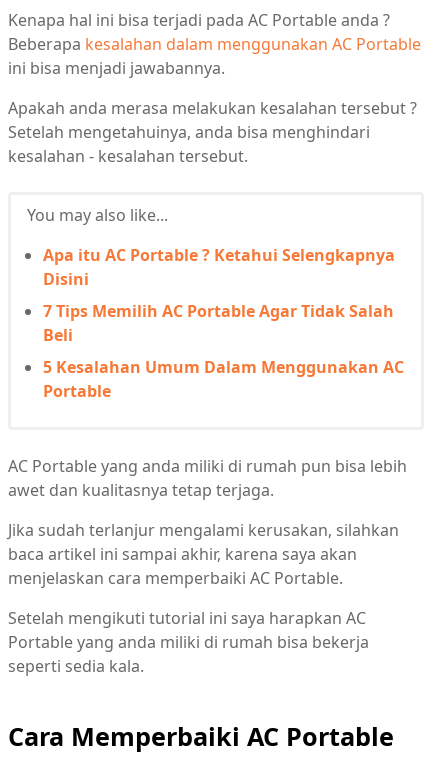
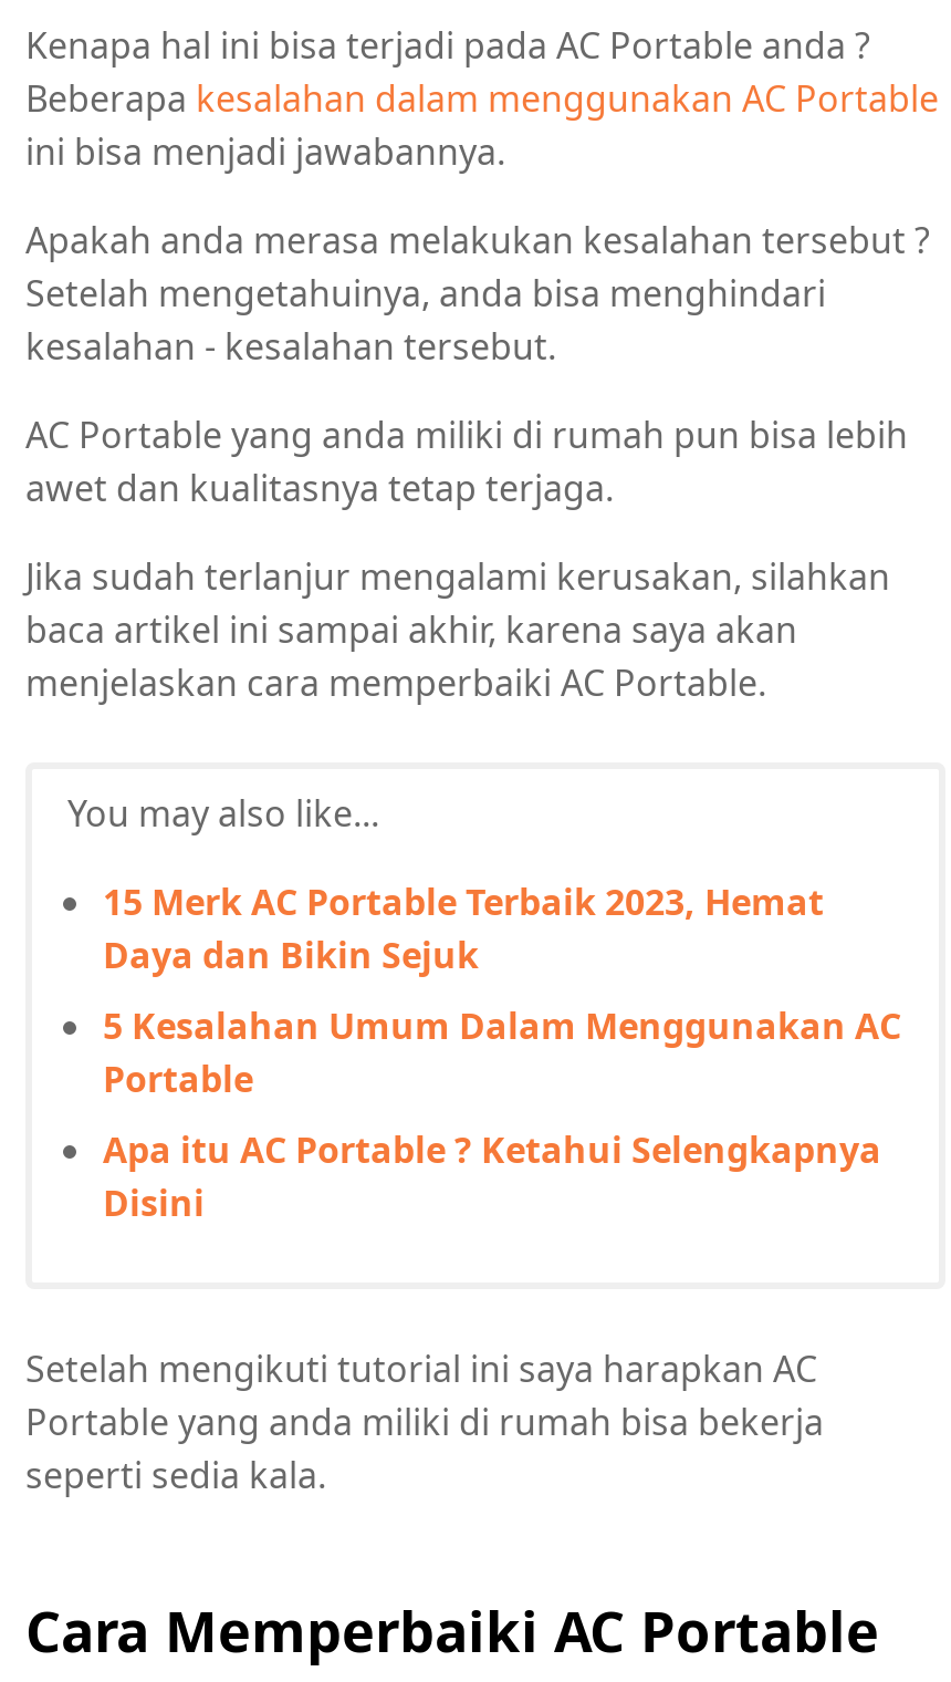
moved [27,204,395,290] -> [67,789,881,1227]: You may also like... | Apa itu AC Portable ? Ketahui Selengkapnya | Disini
[43,300,394,346] 7 Tips Memilih AC Portable Agar Tidak Salah | Beli -> none
moved [43,356,404,402] -> [103,1001,901,1103]: 5 Kesalahan Umum Dalam Menggunakan AC | Portable
moved [8,455,407,589] -> [25,411,908,707]: AC Portable yang anda miliki di rumah pun bisa lebih | awet dan kualitasnya tetap terjaga. | Jika sudah terlanjur mengalami kerusakan, silahkan | baca artikel ini sampai akhir, karena saya akan | menjelaskan cara memperbaiki AC Portable.
none -> [103,878,824,979] 15 Merk AC Portable Terbaik 2023, Hemat | Daya dan Bikin Sejuk

